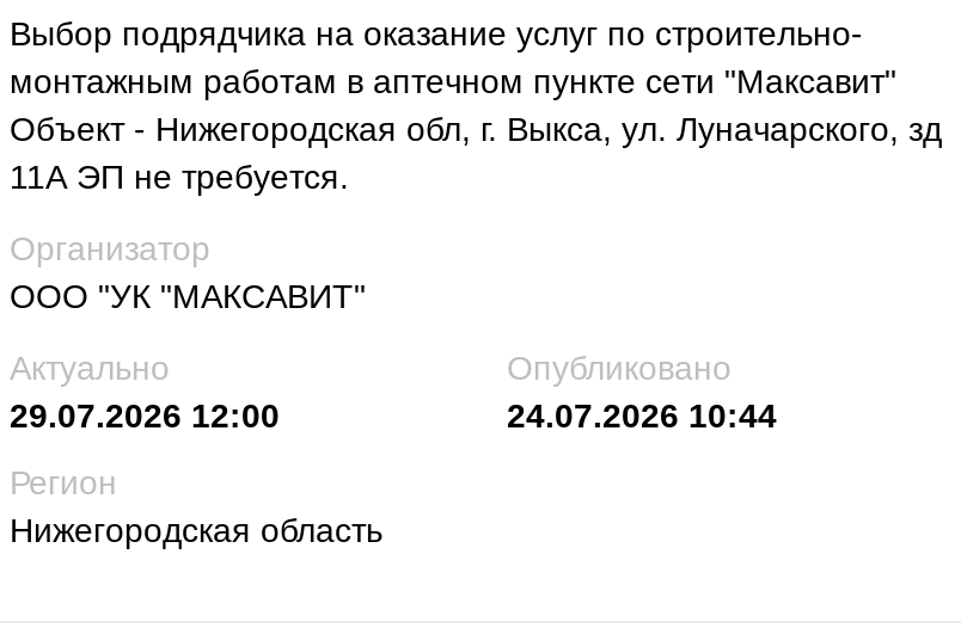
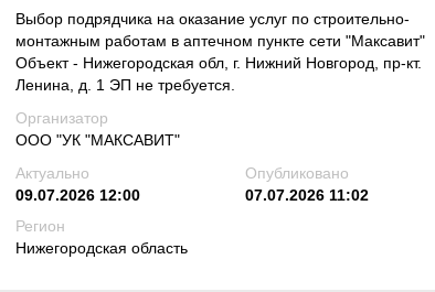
[10,110,942,196] Объект - Нижегородская обл, г. Выкса, ул. Луначарского, зд | 11А ЭП не требуется. -> [15,54,422,94] Объект - Нижегородская обл, г. Нижний Новгород, пр-кт. | Ленина, д. 1 ЭП не требуется.
[10,396,280,435] 29.07.2026 12:00 -> [15,186,140,204] 09.07.2026 12:00
[507,396,777,435] 24.07.2026 10:44 -> [245,186,369,204] 07.07.2026 11:02

